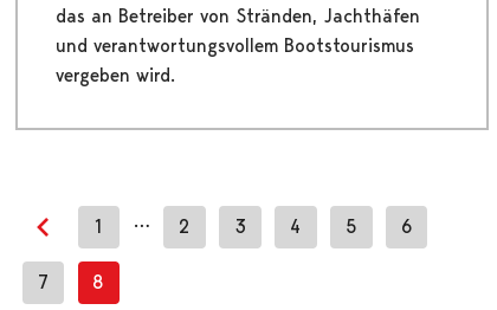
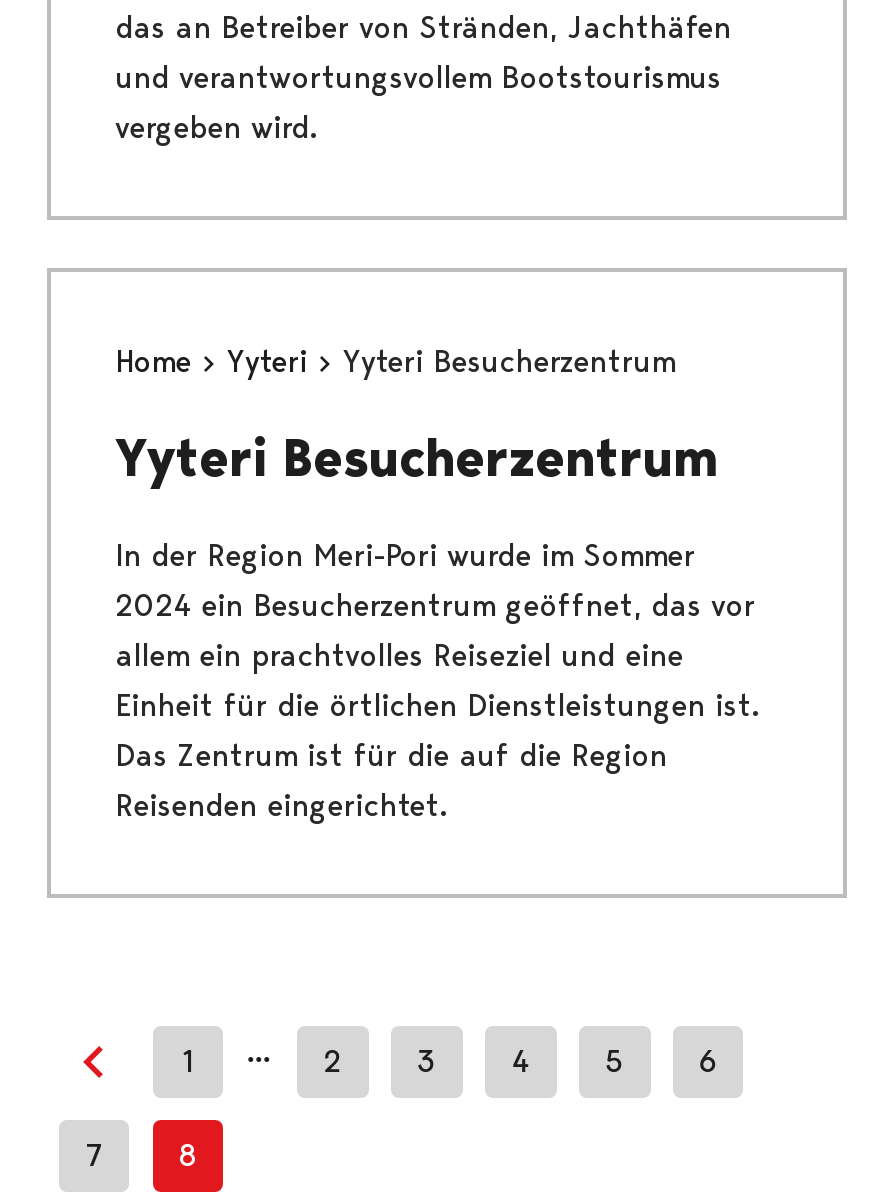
none -> [115,343,759,825] Home | Yyteri | Yyteri Besucherzentrum | Yyteri Besucherzentrum | In der Region Meri-Pori wurde im Sommer | 2024 ein Besucherzentrum geöffnet, das vor | allem ein prachtvolles Reiseziel und eine | Einheit für die örtlichen Dienstleistungen ist. | Das Zentrum ist für die auf die Region | Reisenden eingerichtet.

